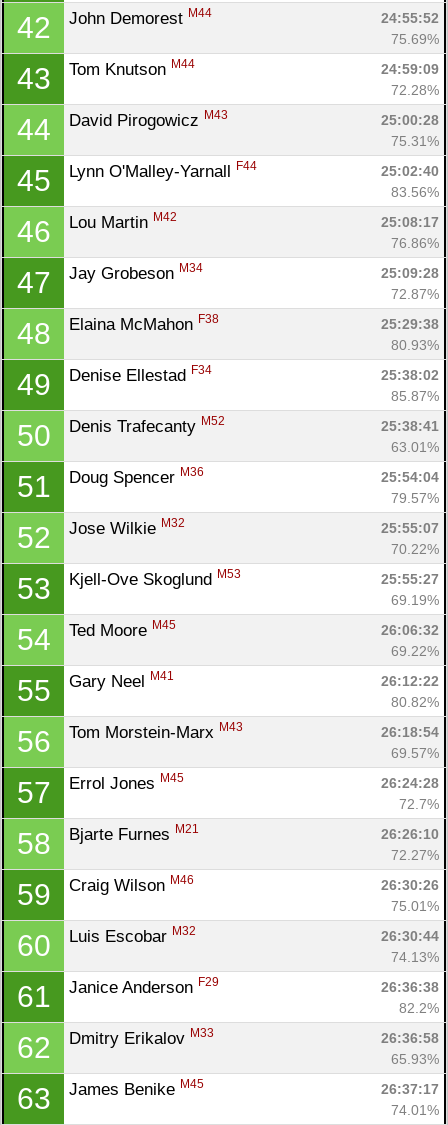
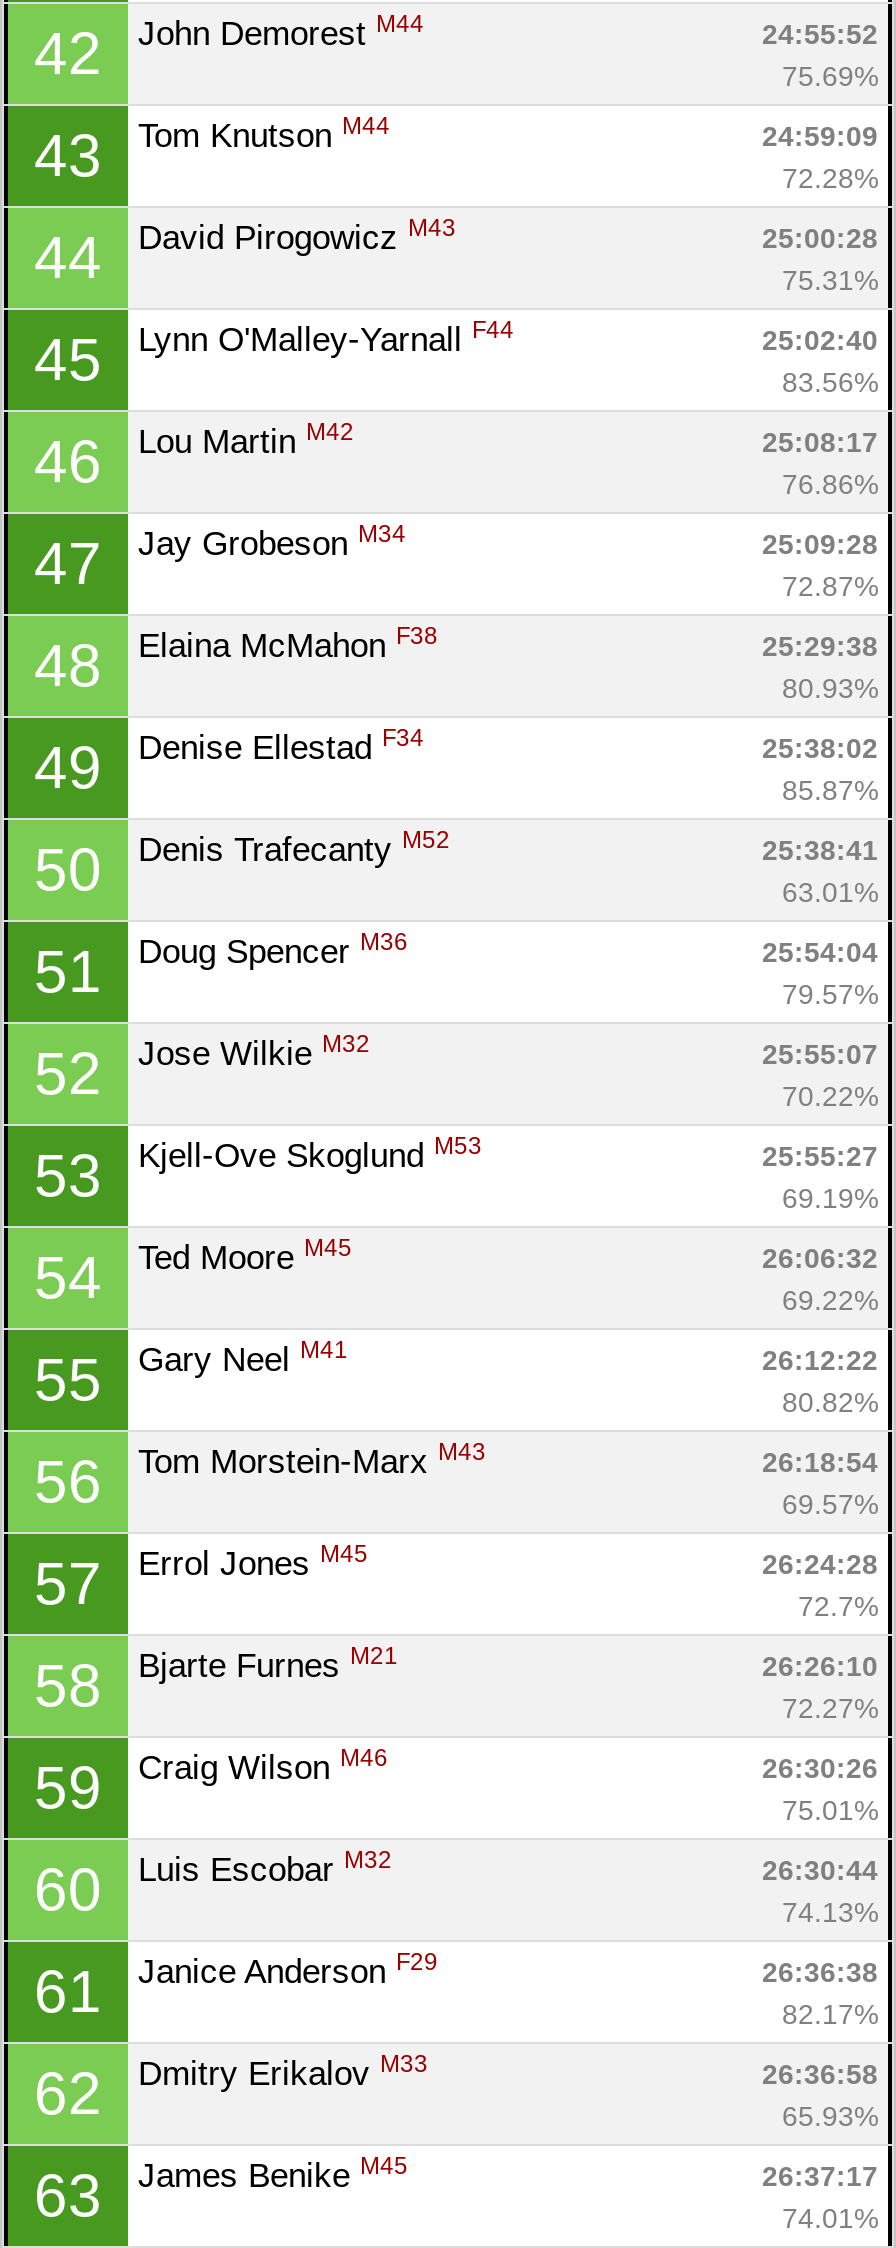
[399,1000,439,1016] 82.2% -> [782,1998,878,2030] 82.17%

